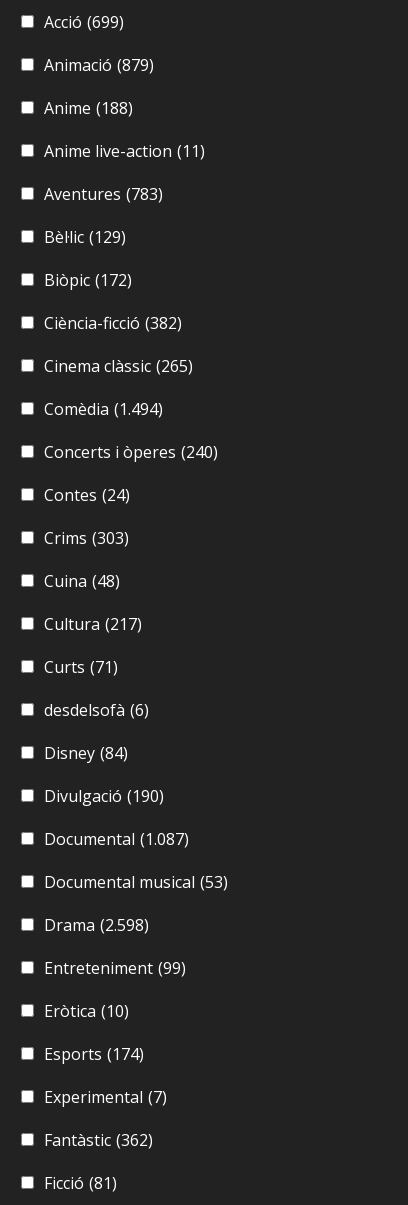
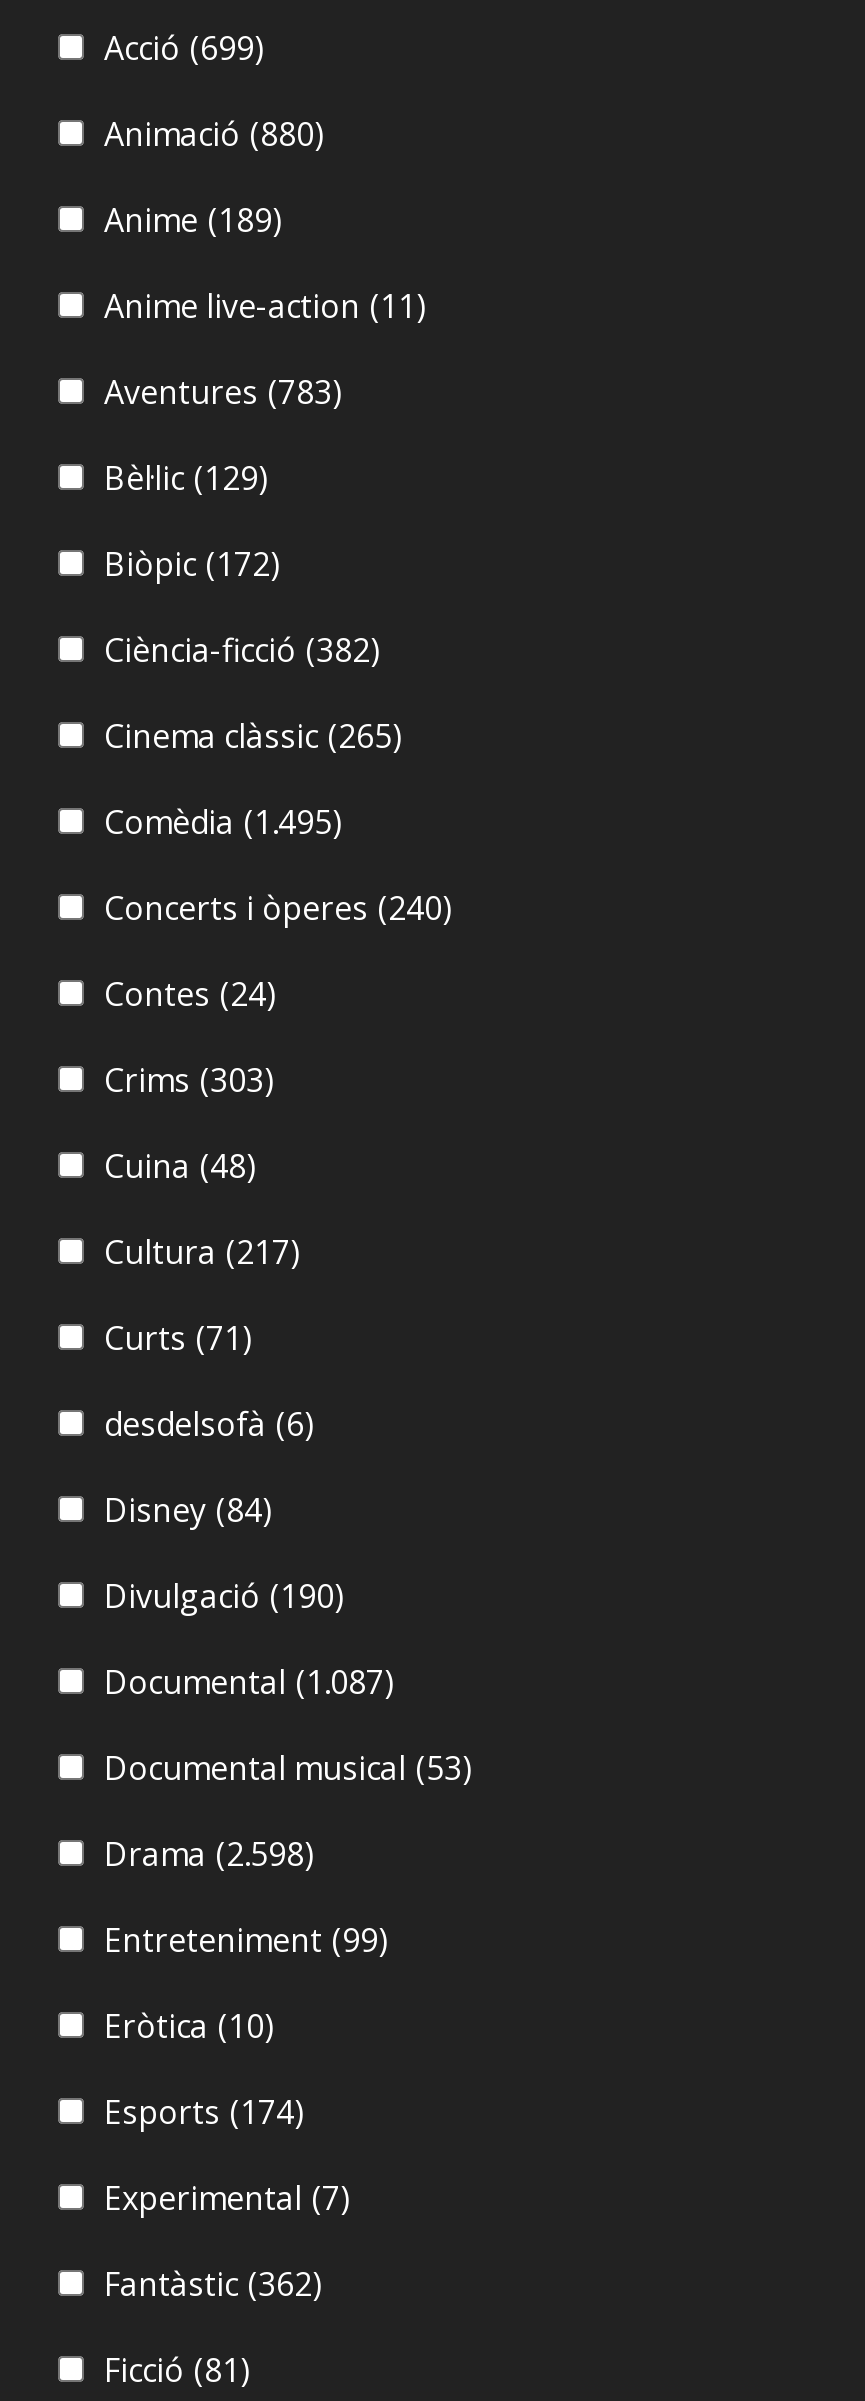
[44,54,154,76] Animació (879) -> [104,112,324,156] Animació (880)
[44,97,133,119] Anime (188) -> [104,198,282,242] Anime (189)
[44,398,163,420] Comèdia (1.494) -> [104,800,342,844] Comèdia (1.495)

